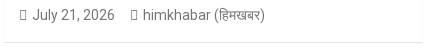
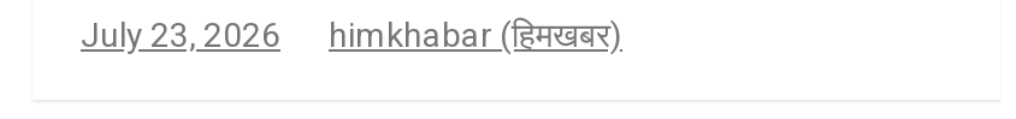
[32,7,265,23] July 21, 2026 himkhabar (हिमखबर) -> [81,14,622,53] July 23, 2026 himkhabar (हिमखबर)

